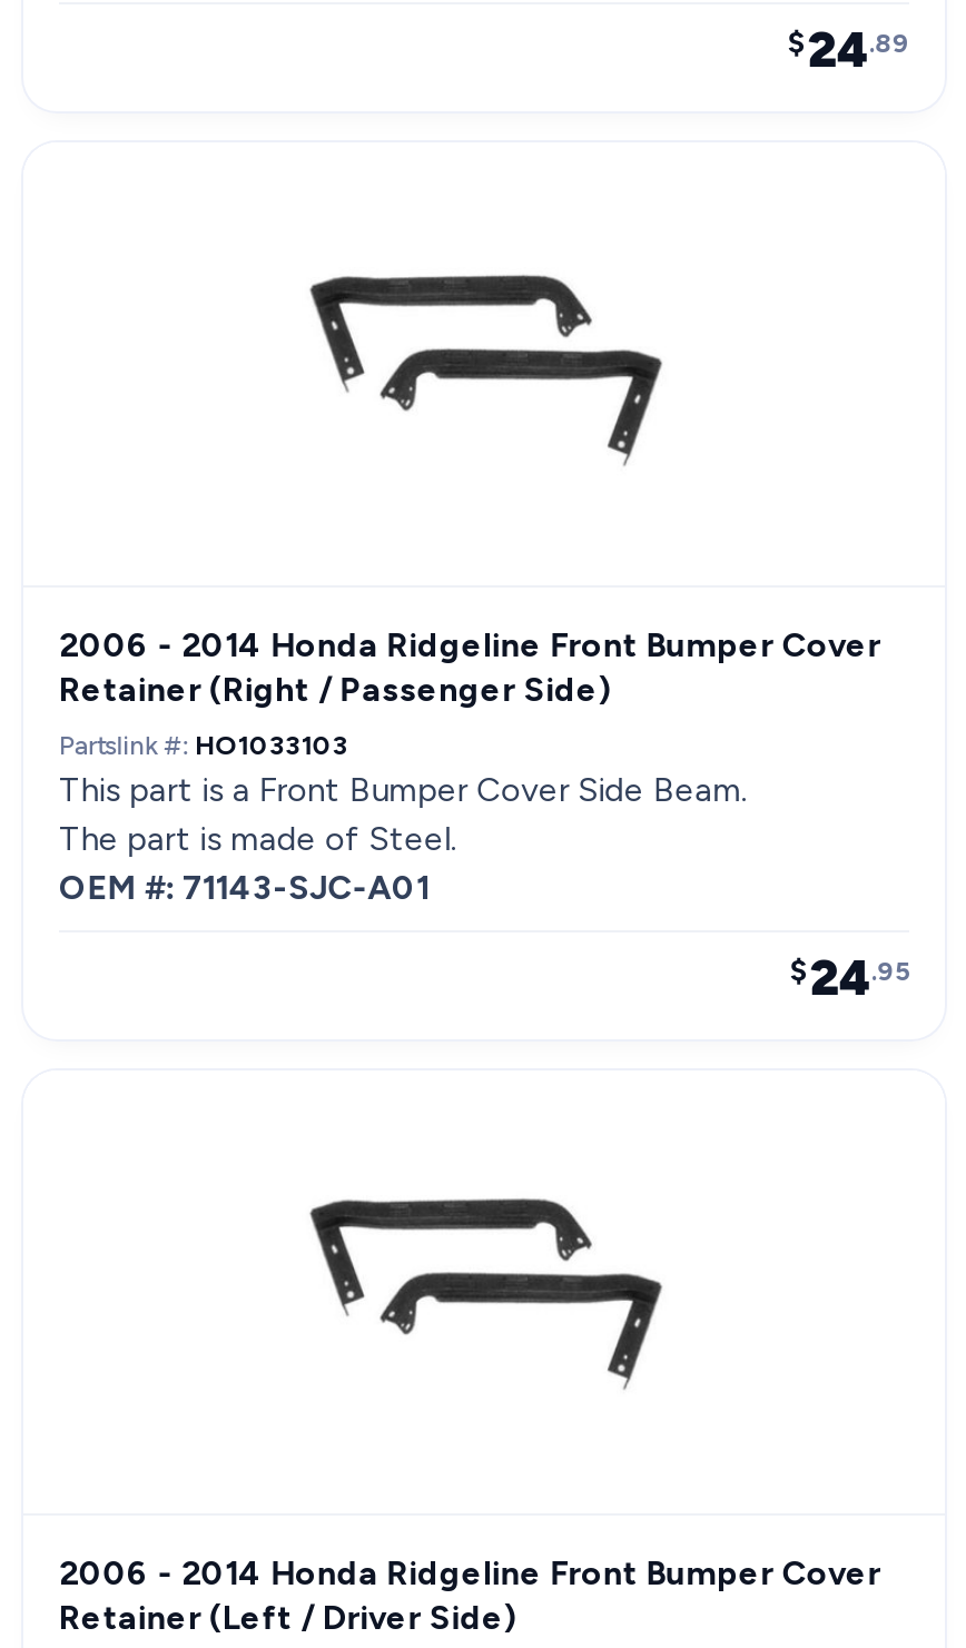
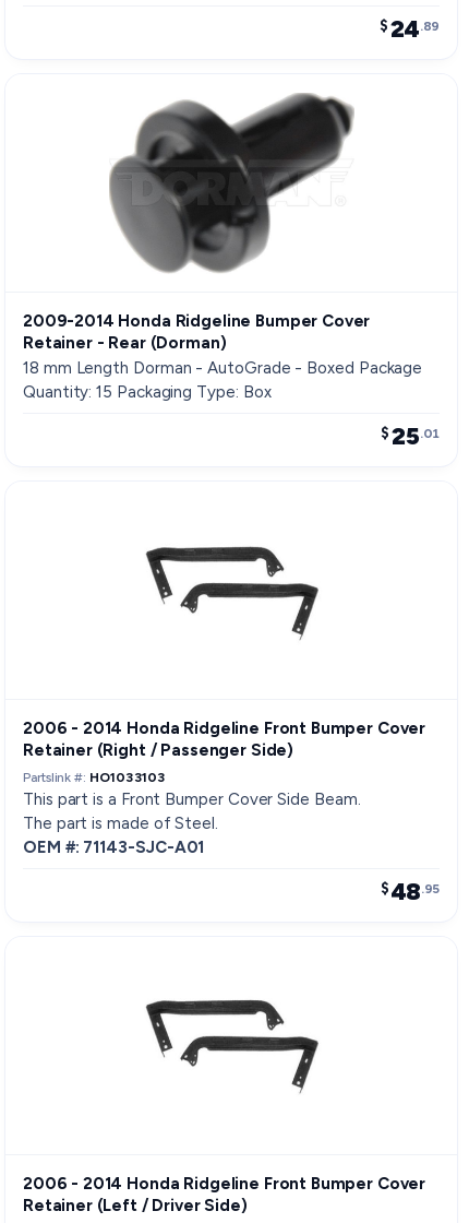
none -> [23,93,440,451] [image] | 2009-2014 Honda Ridgeline Bumper Cover | Retainer - Rear (Dorman) | 18 mm Length Dorman - AutoGrade - Boxed Package | Quantity: 15 Packaging Type: Box | $25.01
[789,948,909,1008] $24.95 -> [381,877,440,906] $48.95

